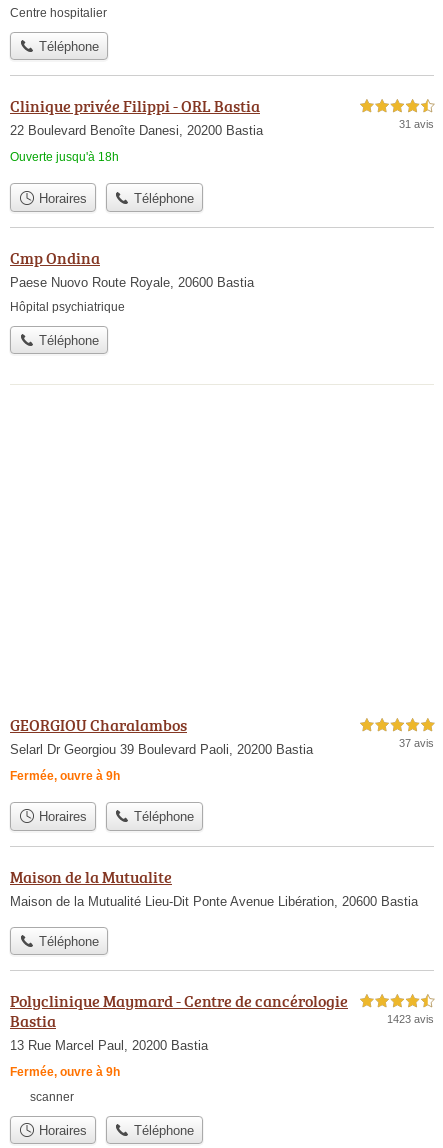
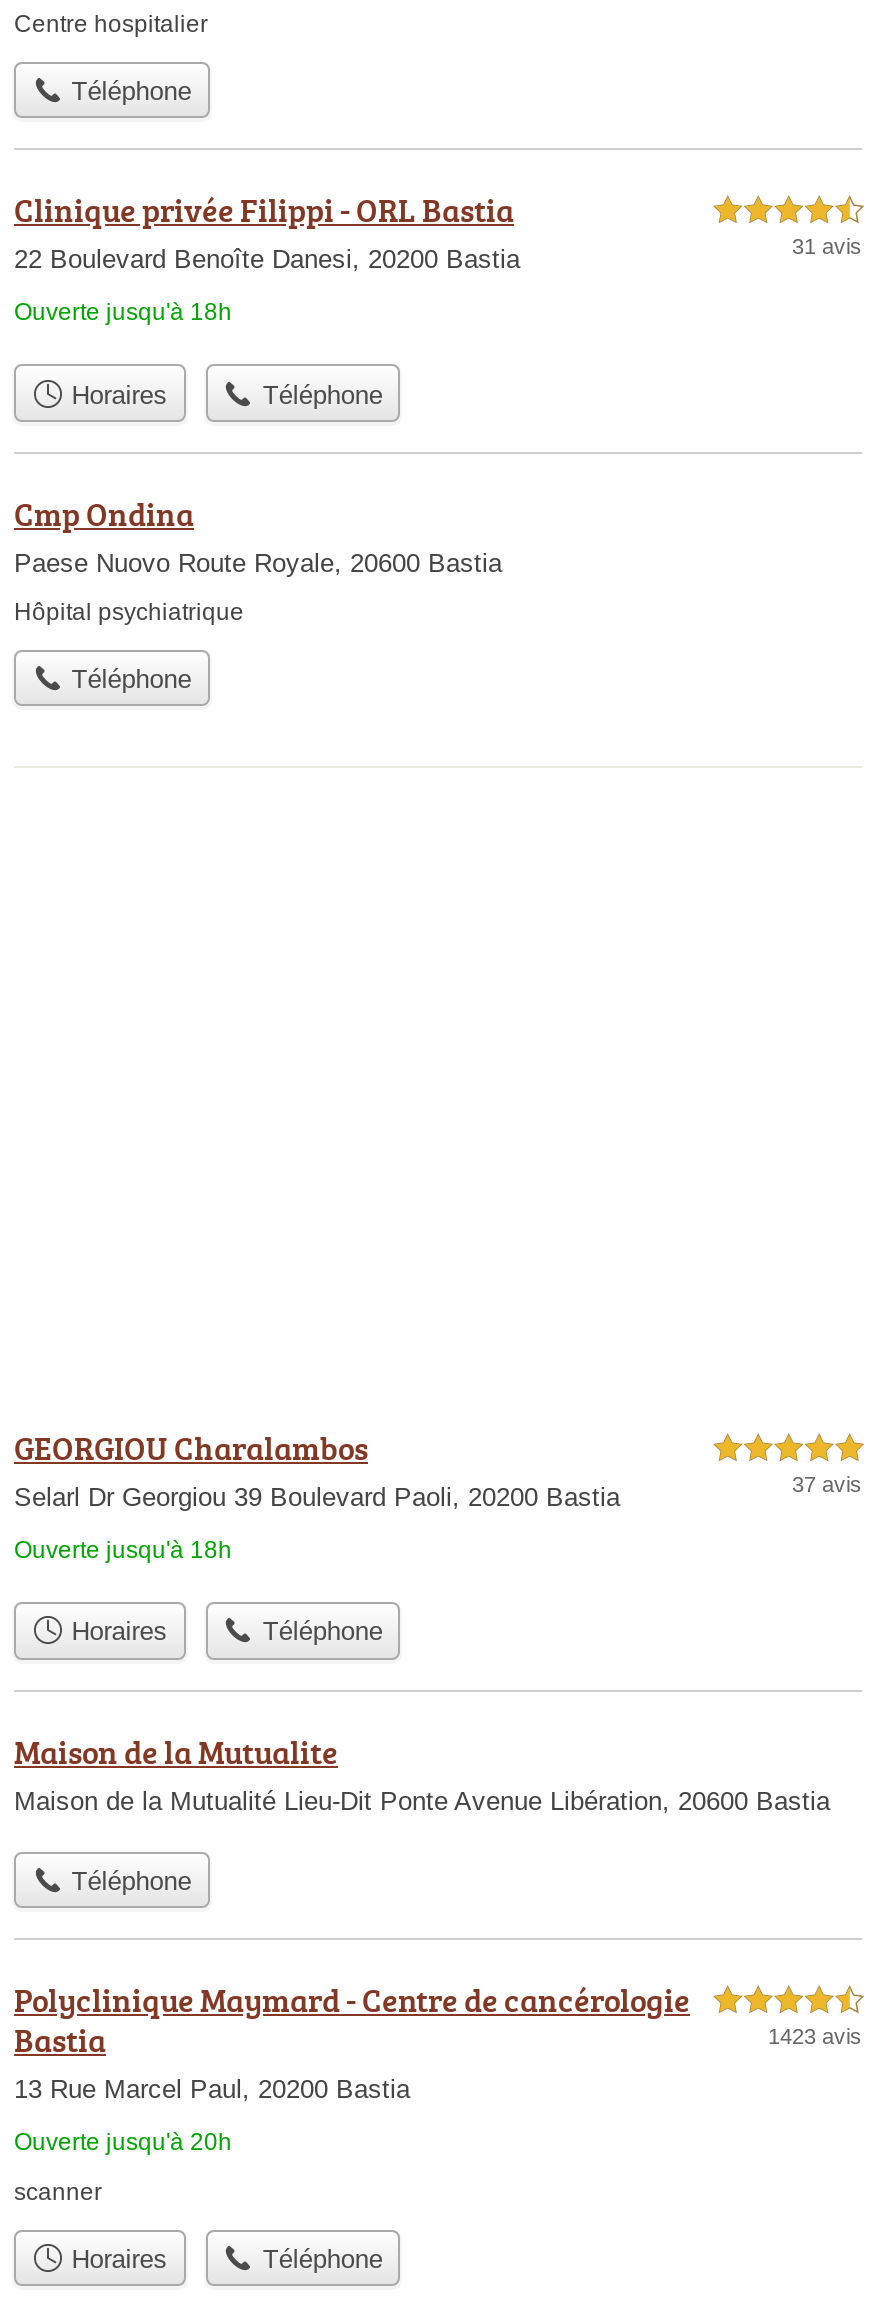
[10,769,120,783] Fermée, ouvre à 9h -> [14,1536,232,1564] Ouverte jusqu'à 18h
[10,1065,120,1079] Fermée, ouvre à 9h -> [14,2128,232,2156] Ouverte jusqu'à 20h

